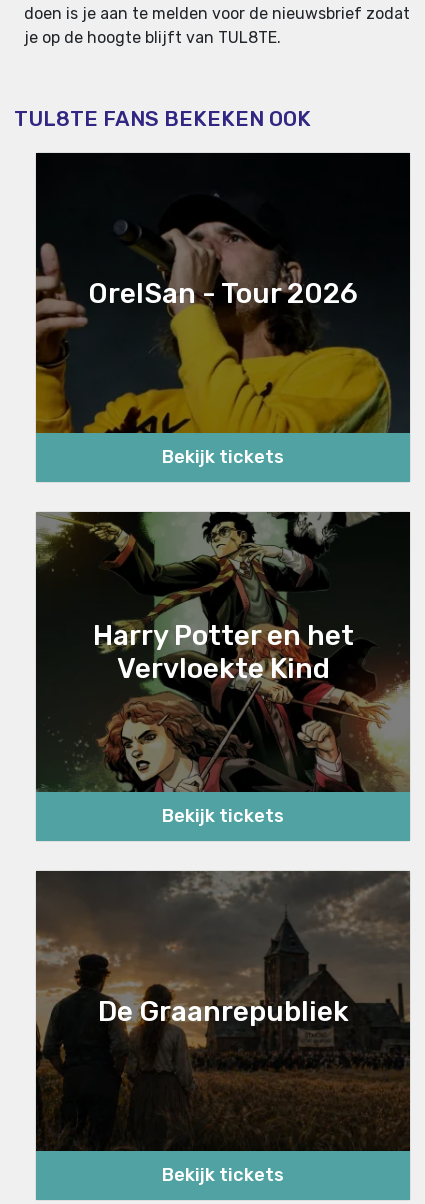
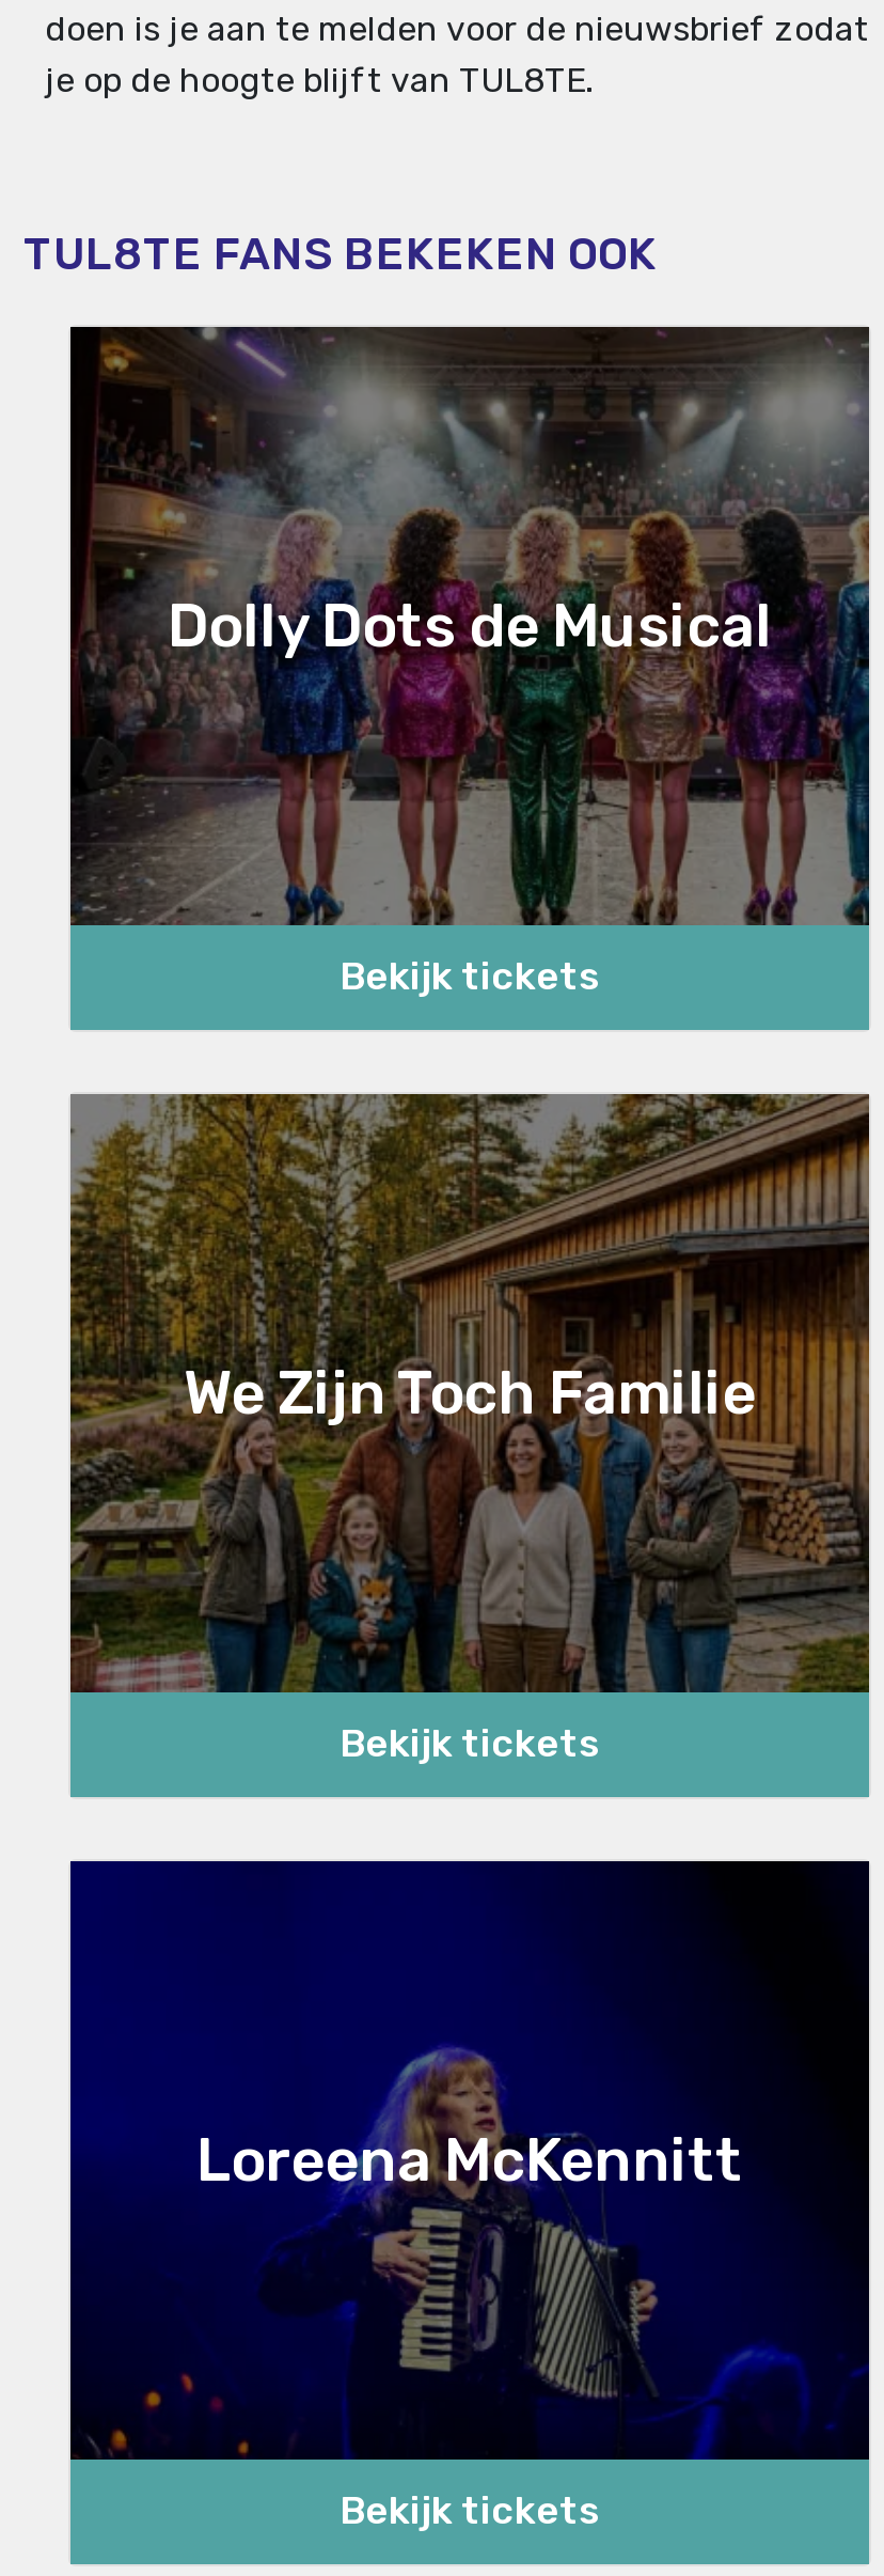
[35,153,411,434] [image] | OrelSan - Tour 2026 -> [68,325,871,927] [image] | Dolly Dots de Musical
[36,511,411,793] [image] | Harry Potter en het | Vervloekte Kind -> [70,1092,871,1695] [image] | We Zijn Toch Familie
[35,870,411,1151] [image] | De Graanrepubliek -> [68,1859,871,2462] [image] | Loreena McKennitt

